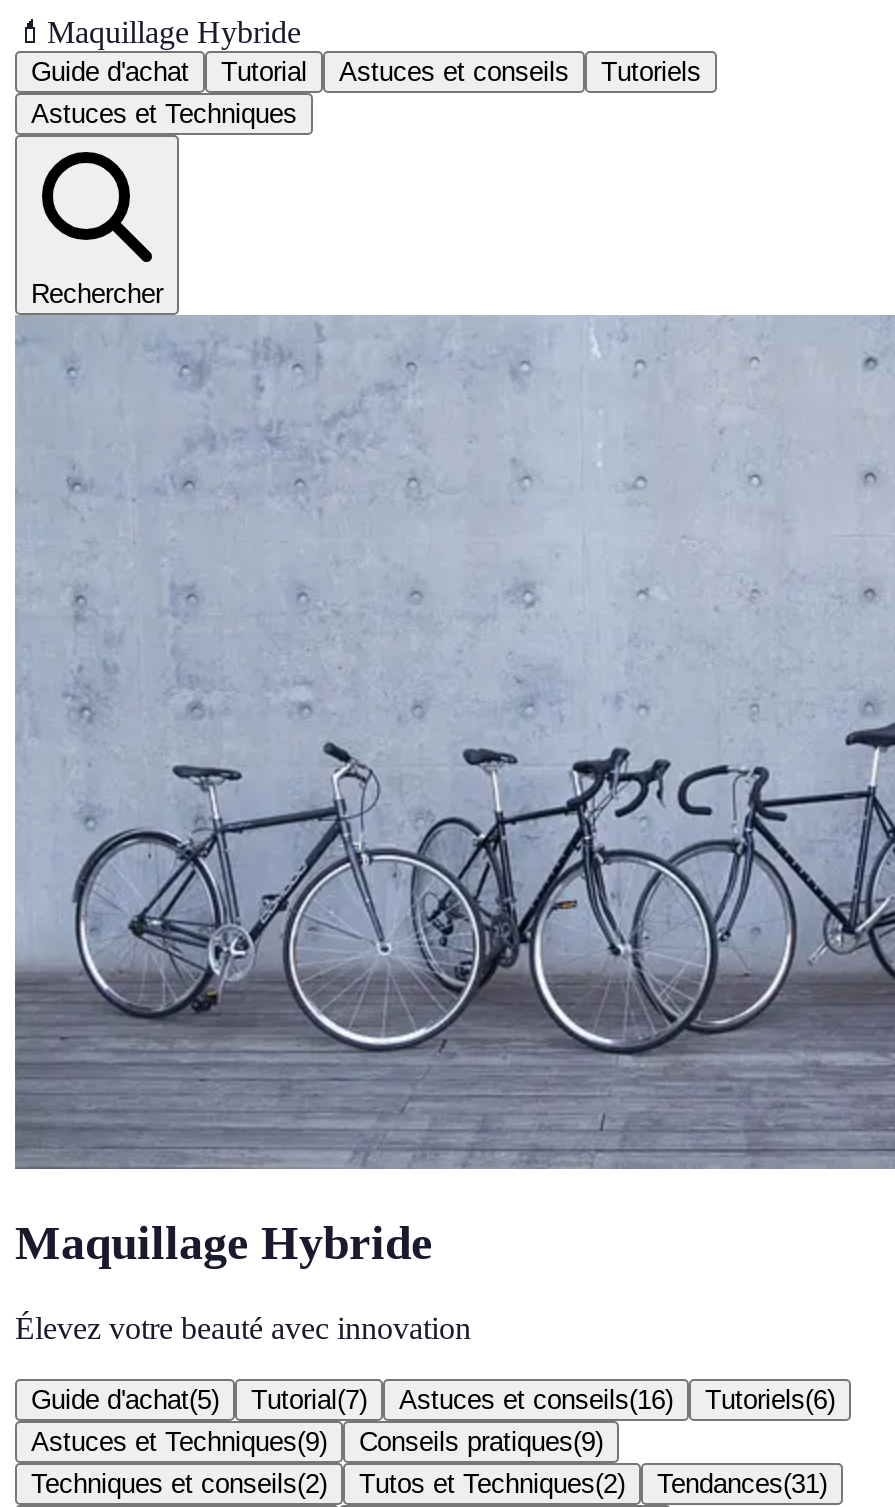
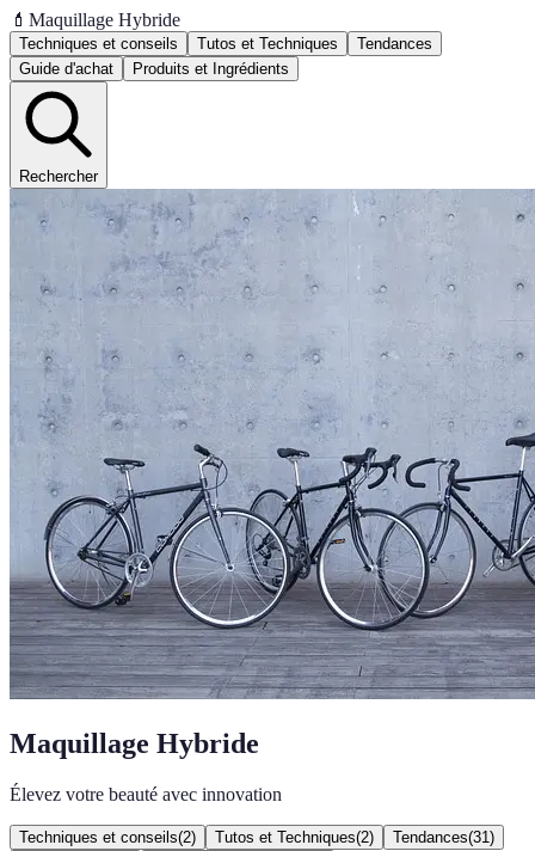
none -> [19,35,432,53] Techniques et conseils | Tutos et Techniques | Tendances
[31,57,701,129] Tutorial | Astuces et conseils | Tutoriels | Astuces et Techniques -> [133,60,289,78] Produits et Ingrédients
moved [31,57,189,87] -> [19,60,113,78]: Guide d'achat
[31,1385,835,1457] Guide d'achat(5) | Tutorial(7) | Astuces et conseils(16) | Tutoriels(6) | Astuces et Techniques(9) | Conseils pratiques(9) -> none

